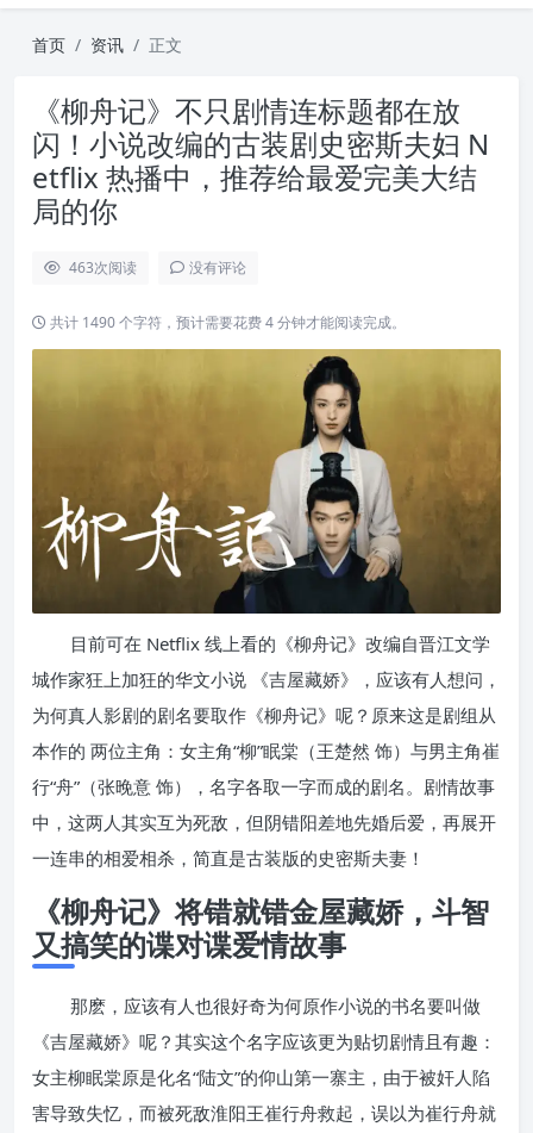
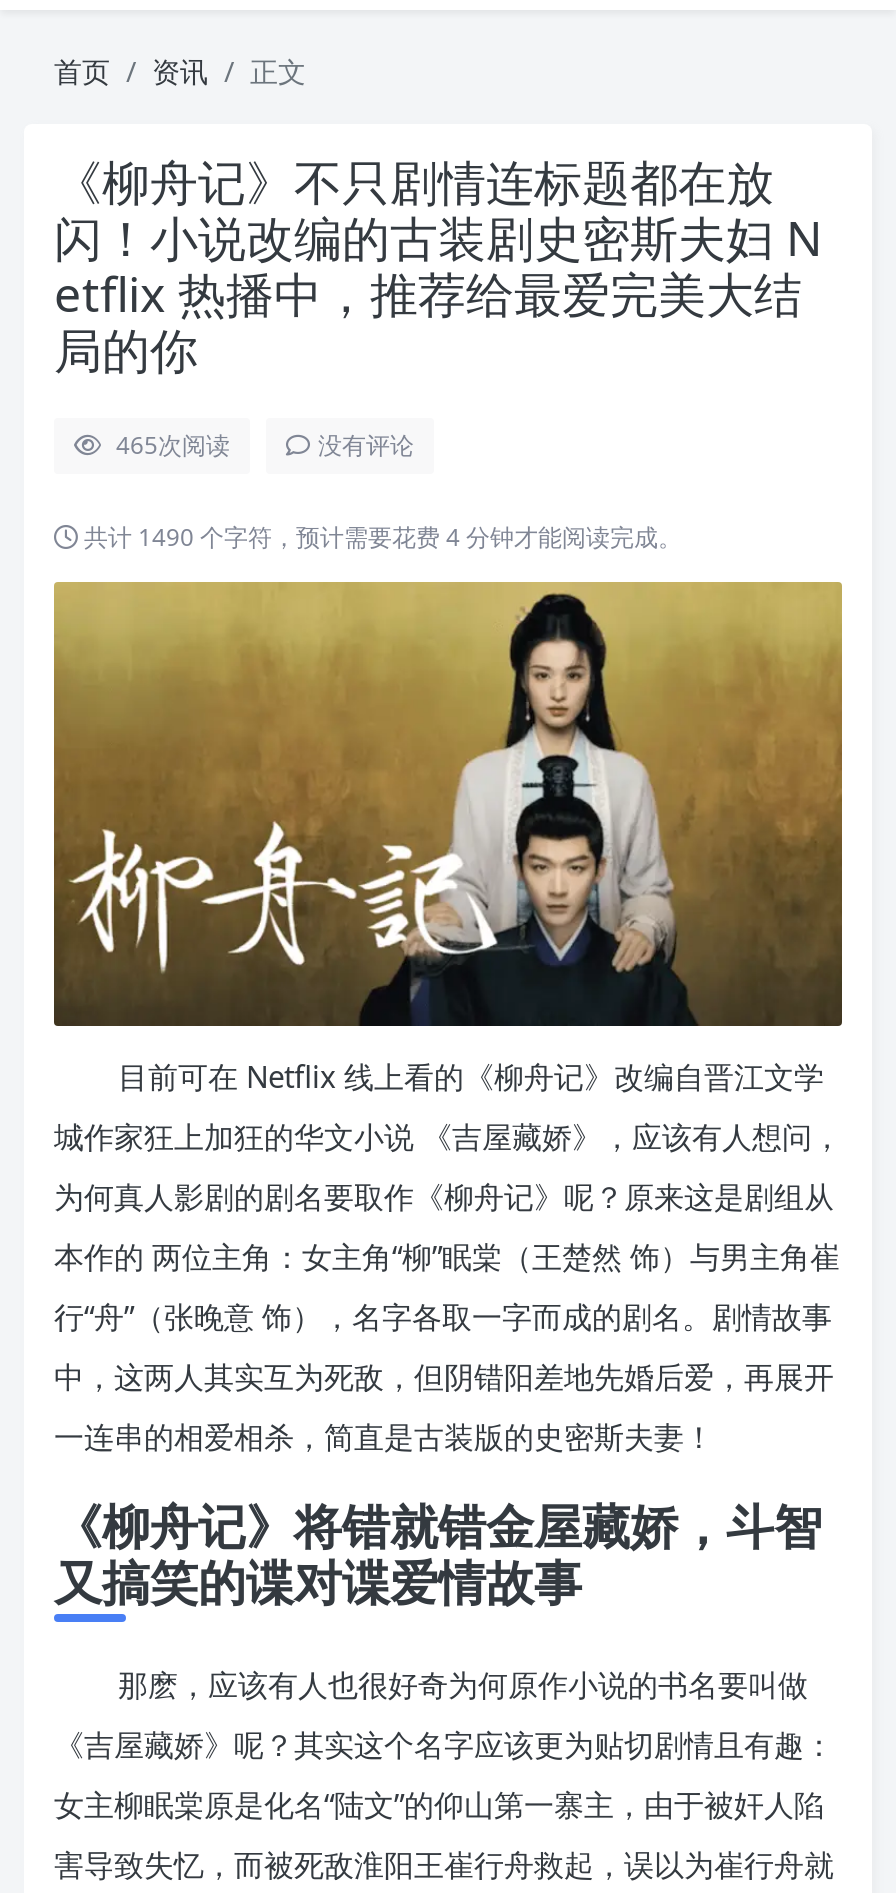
[69,257,137,278] 463次阅读 -> [116,428,230,462] 465次阅读

